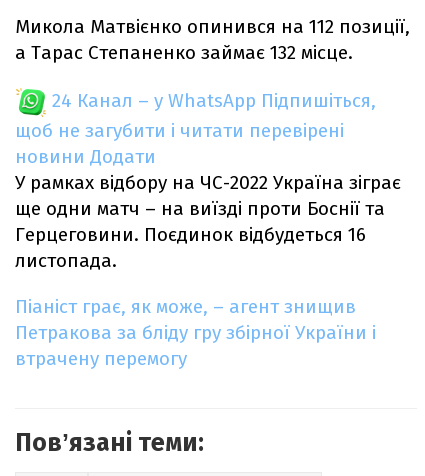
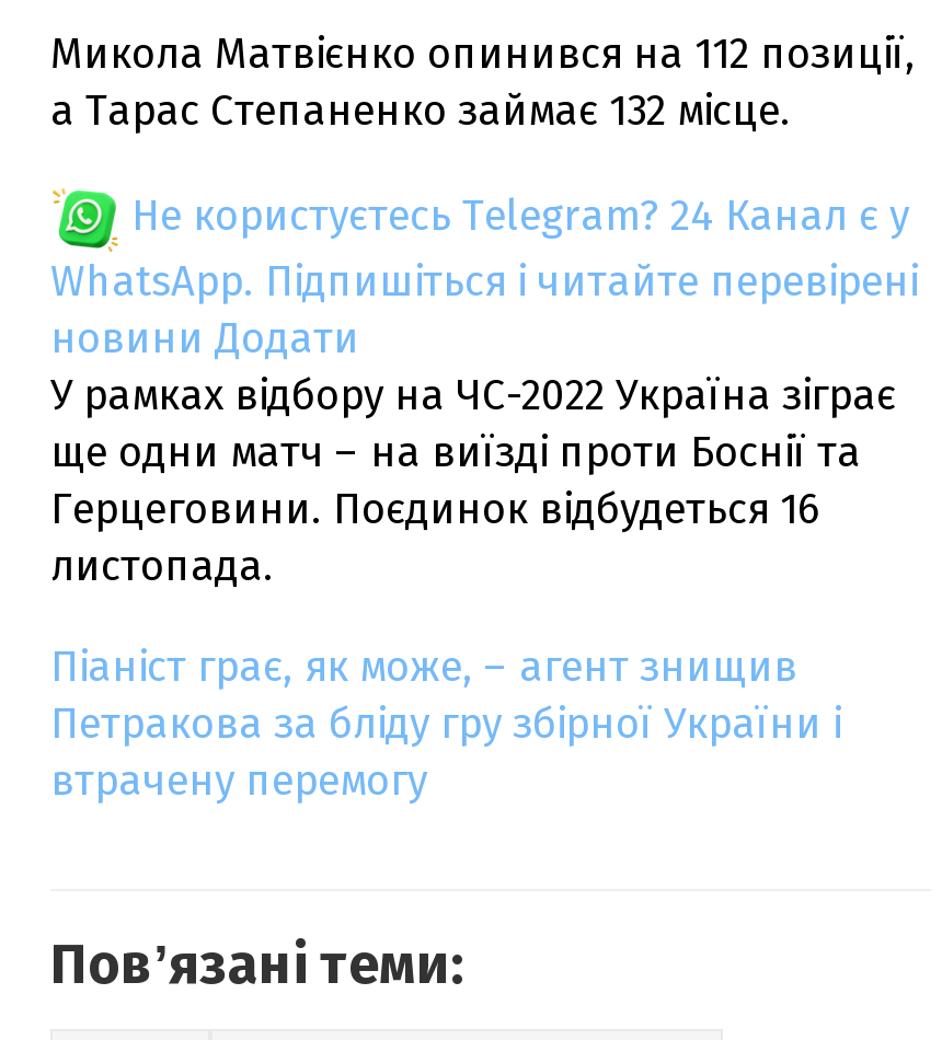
[15,89,376,142] 24 Канал – у WhatsApp Підпишіться, | щоб не загубити і читати перевірені -> [50,190,918,306] Не користуєтесь Telegram? 24 Канал є у | WhatsApp. Підпишіться і читайте перевірені

